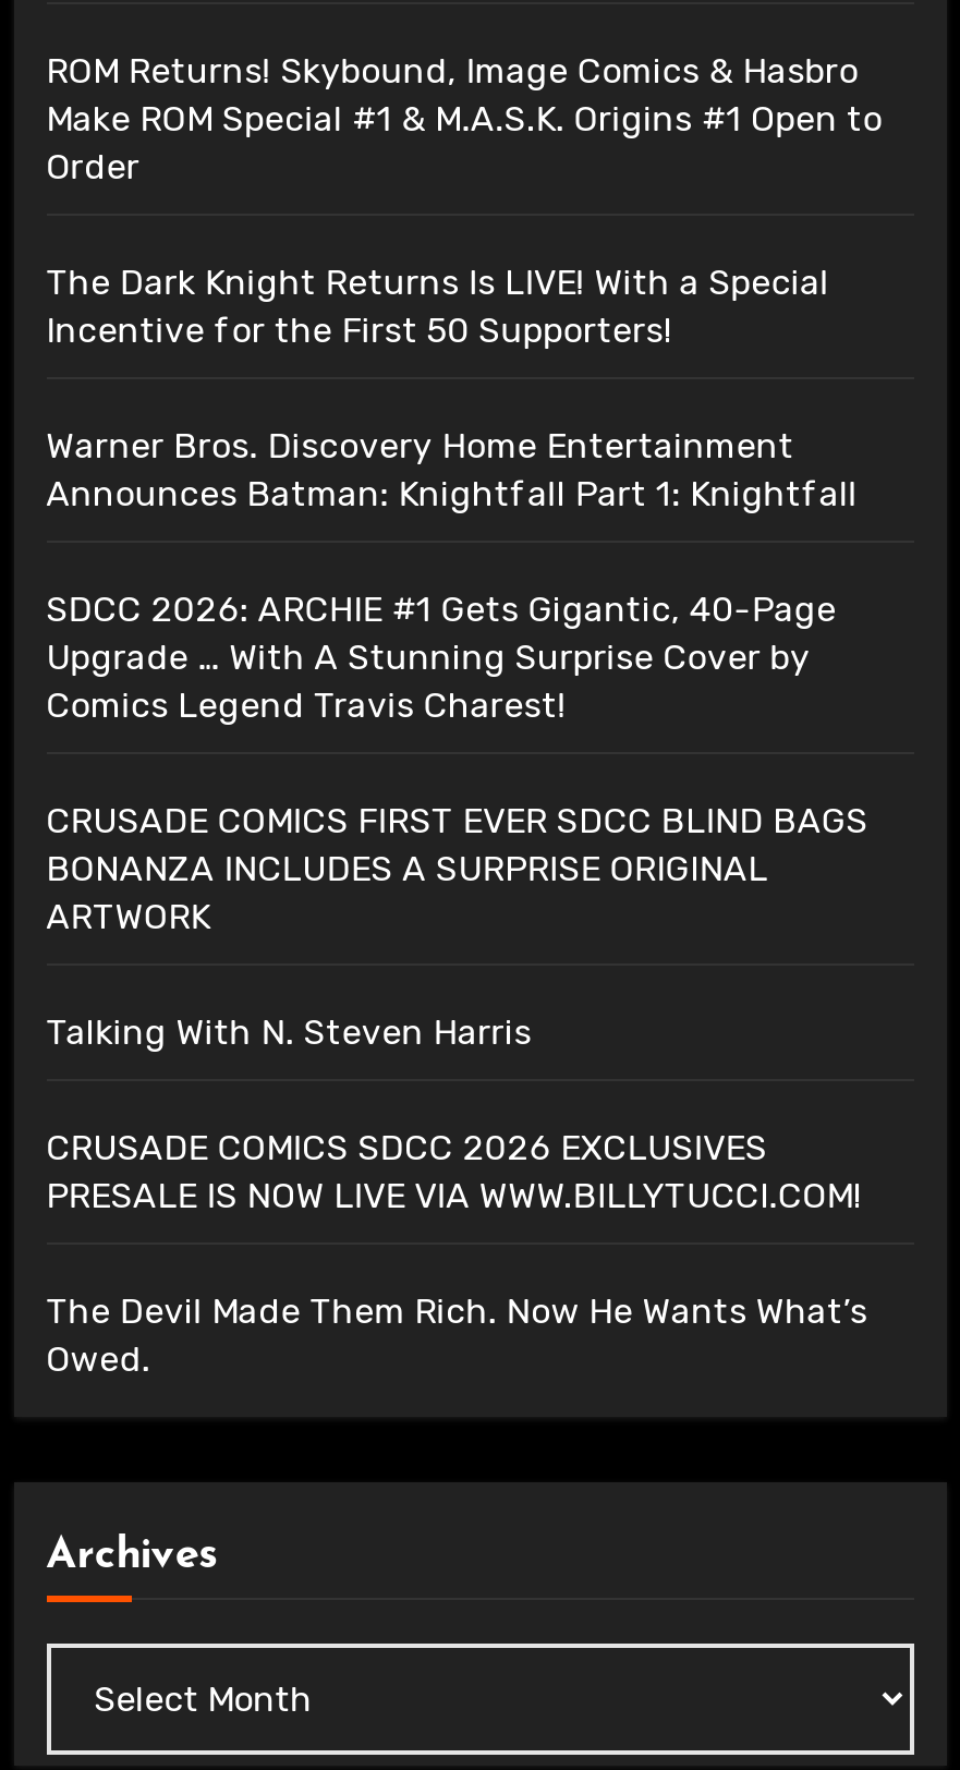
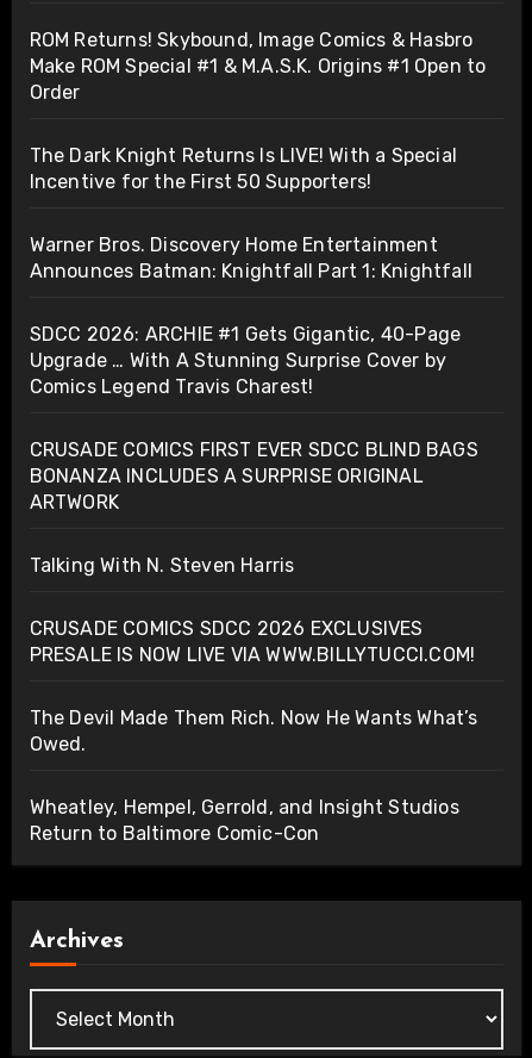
none -> [29,796,459,844] Wheatley, Hempel, Gerrold, and Insight Studios | Return to Baltimore Comic-Con

